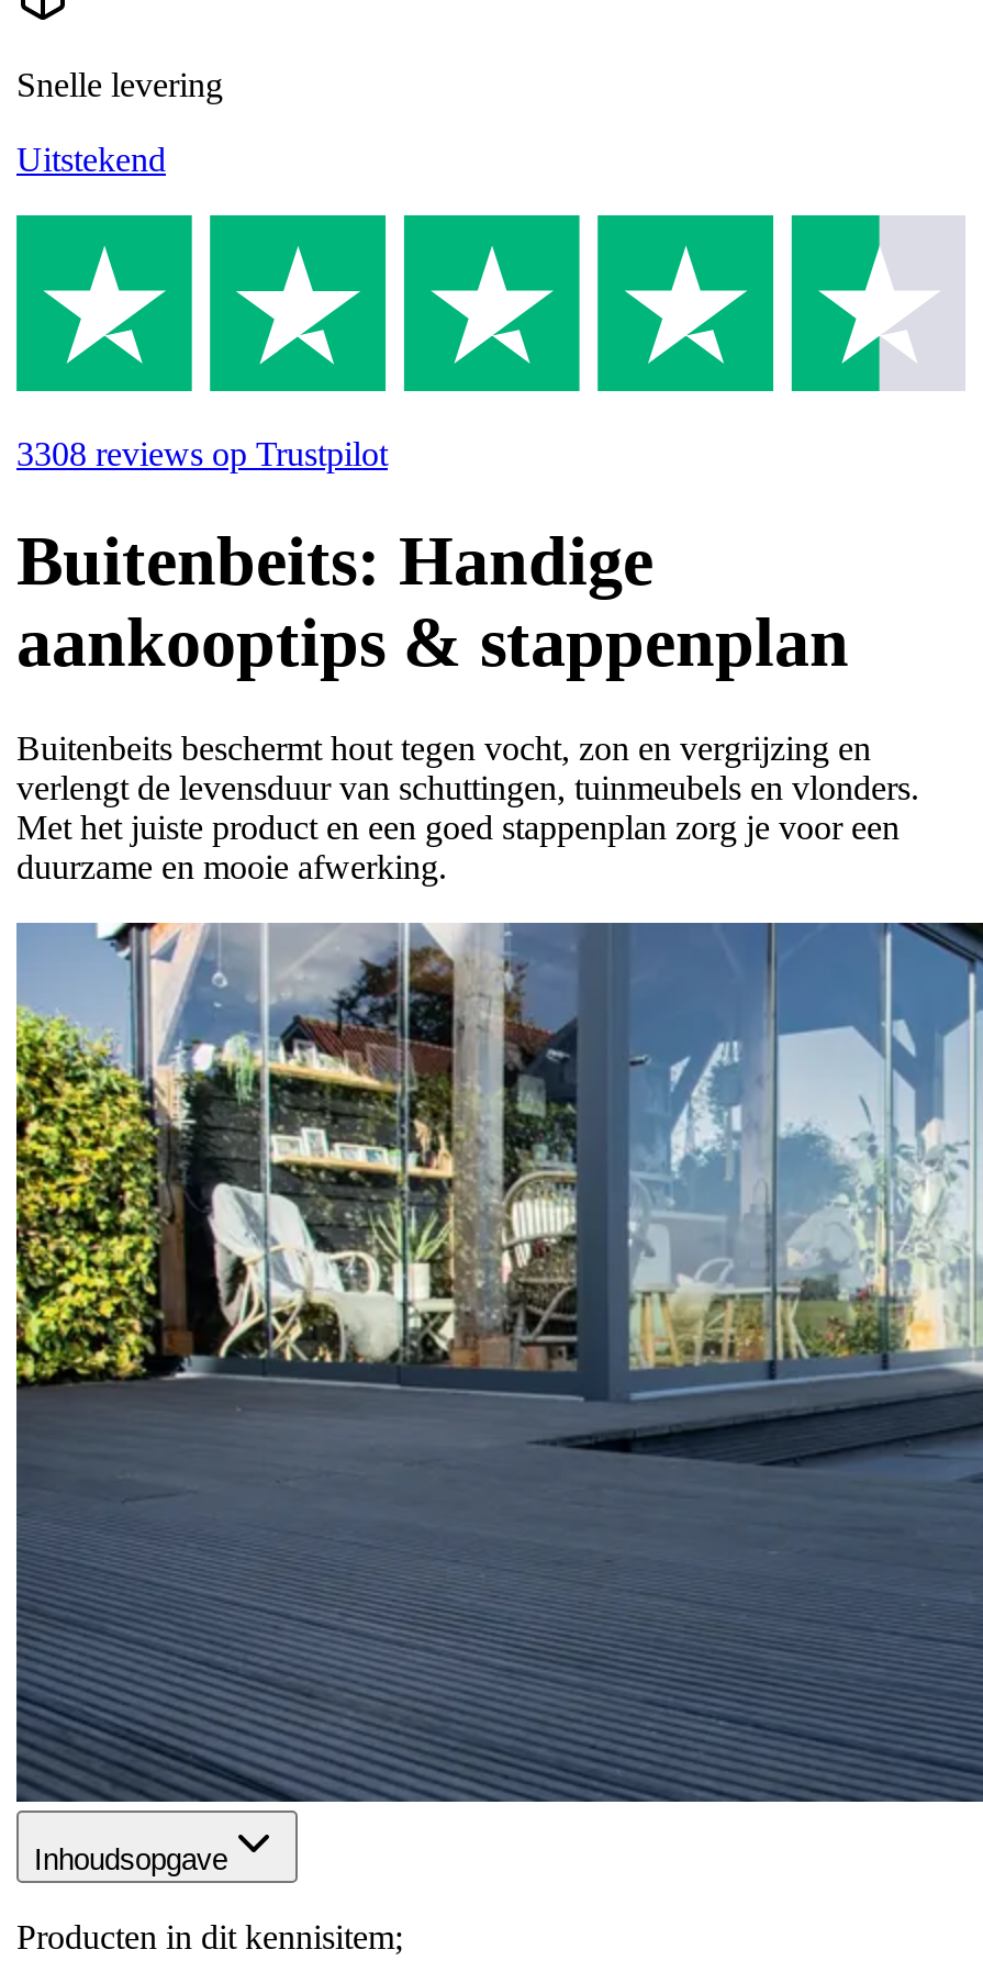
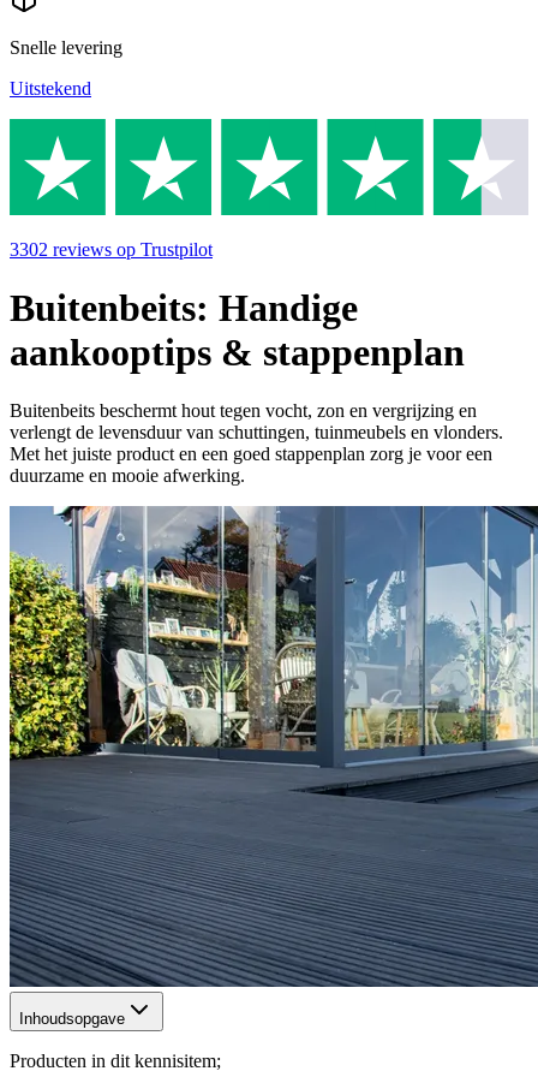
[16,434,388,471] 3308 reviews op Trustpilot -> [10,239,213,259] 3302 reviews op Trustpilot

